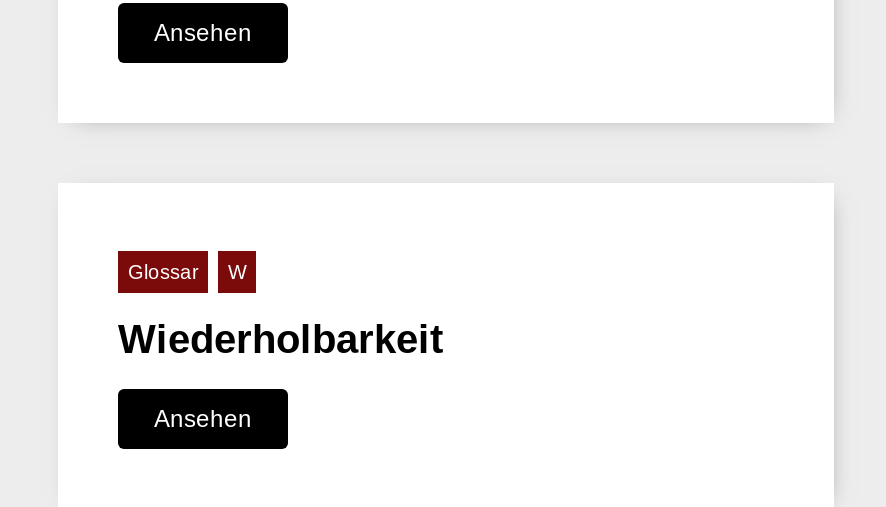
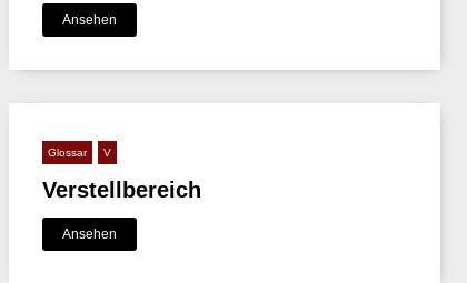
[228,261,246,283] W -> [103,147,111,159] V
[118,317,444,361] Wiederholbarkeit -> [42,178,201,202] Verstellbereich

